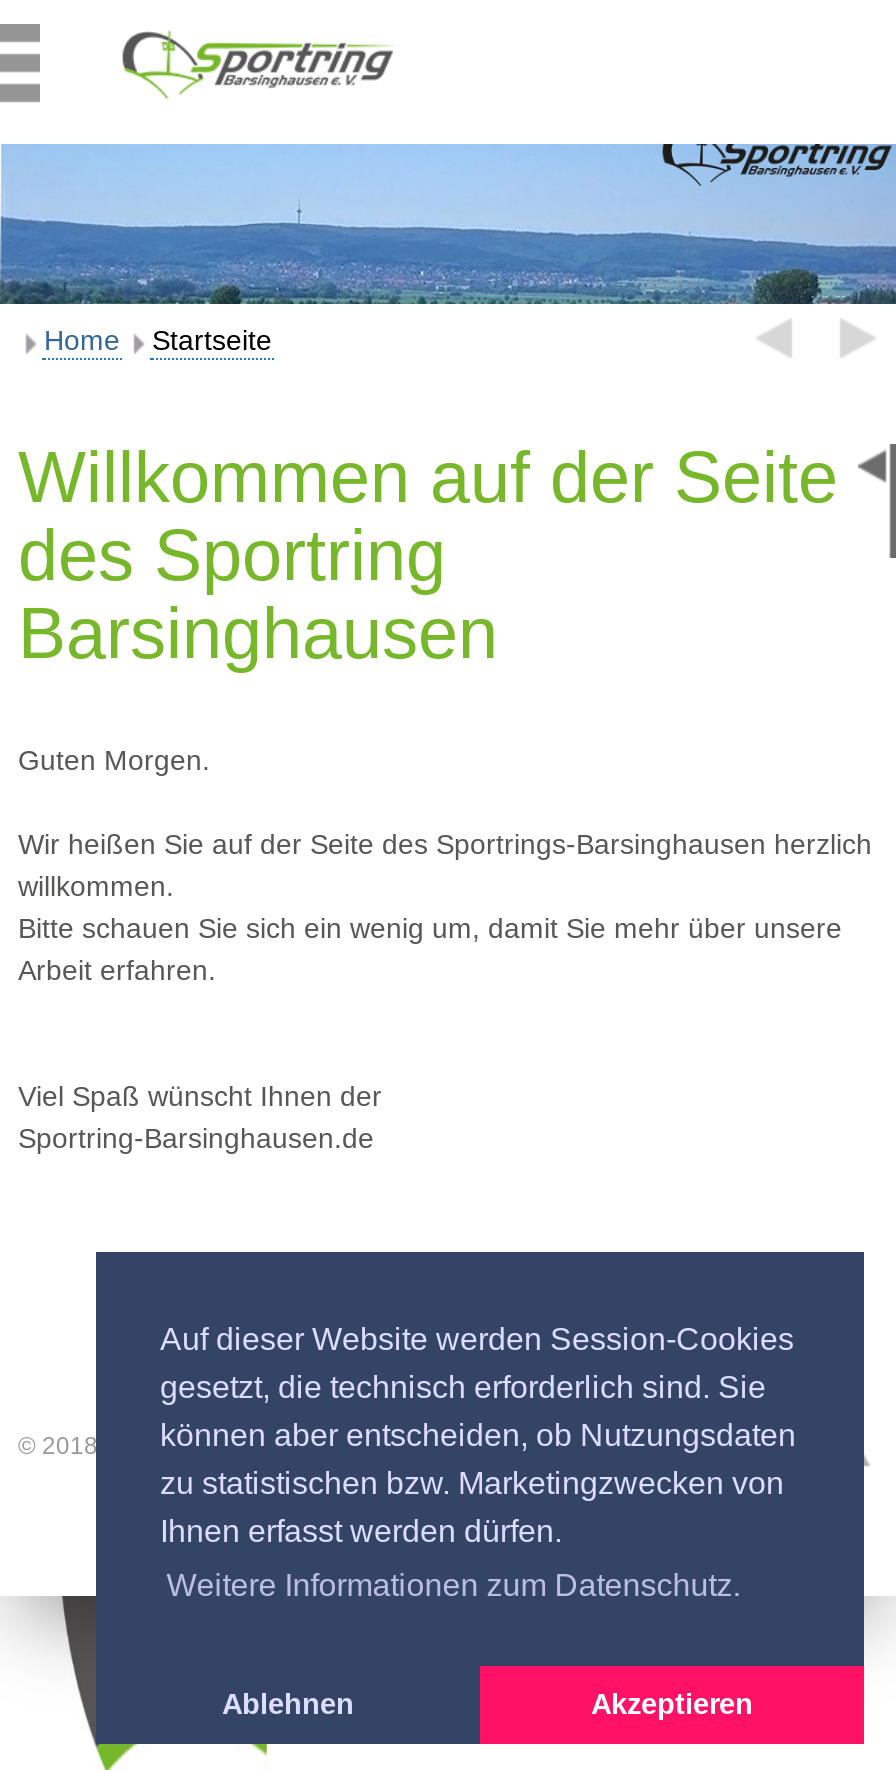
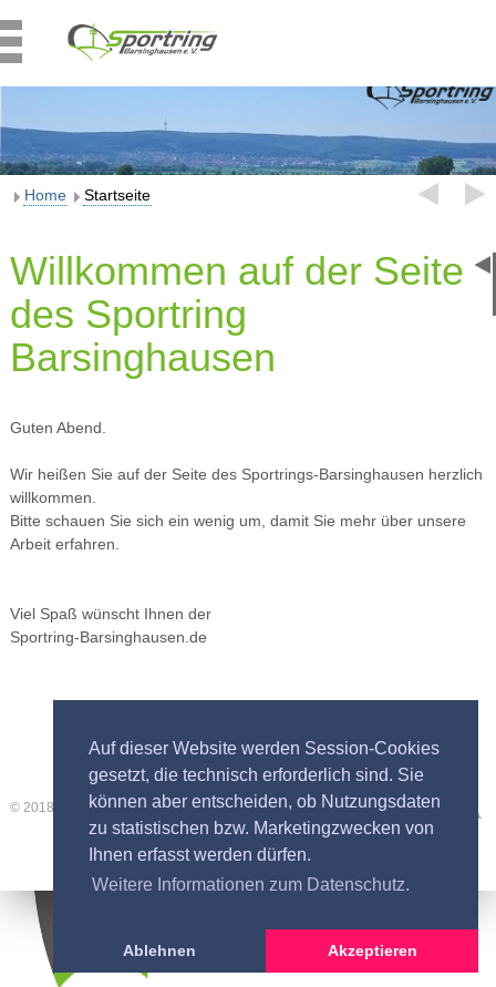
[18,744,210,776] Guten Morgen. -> [10,419,106,437] Guten Abend.

